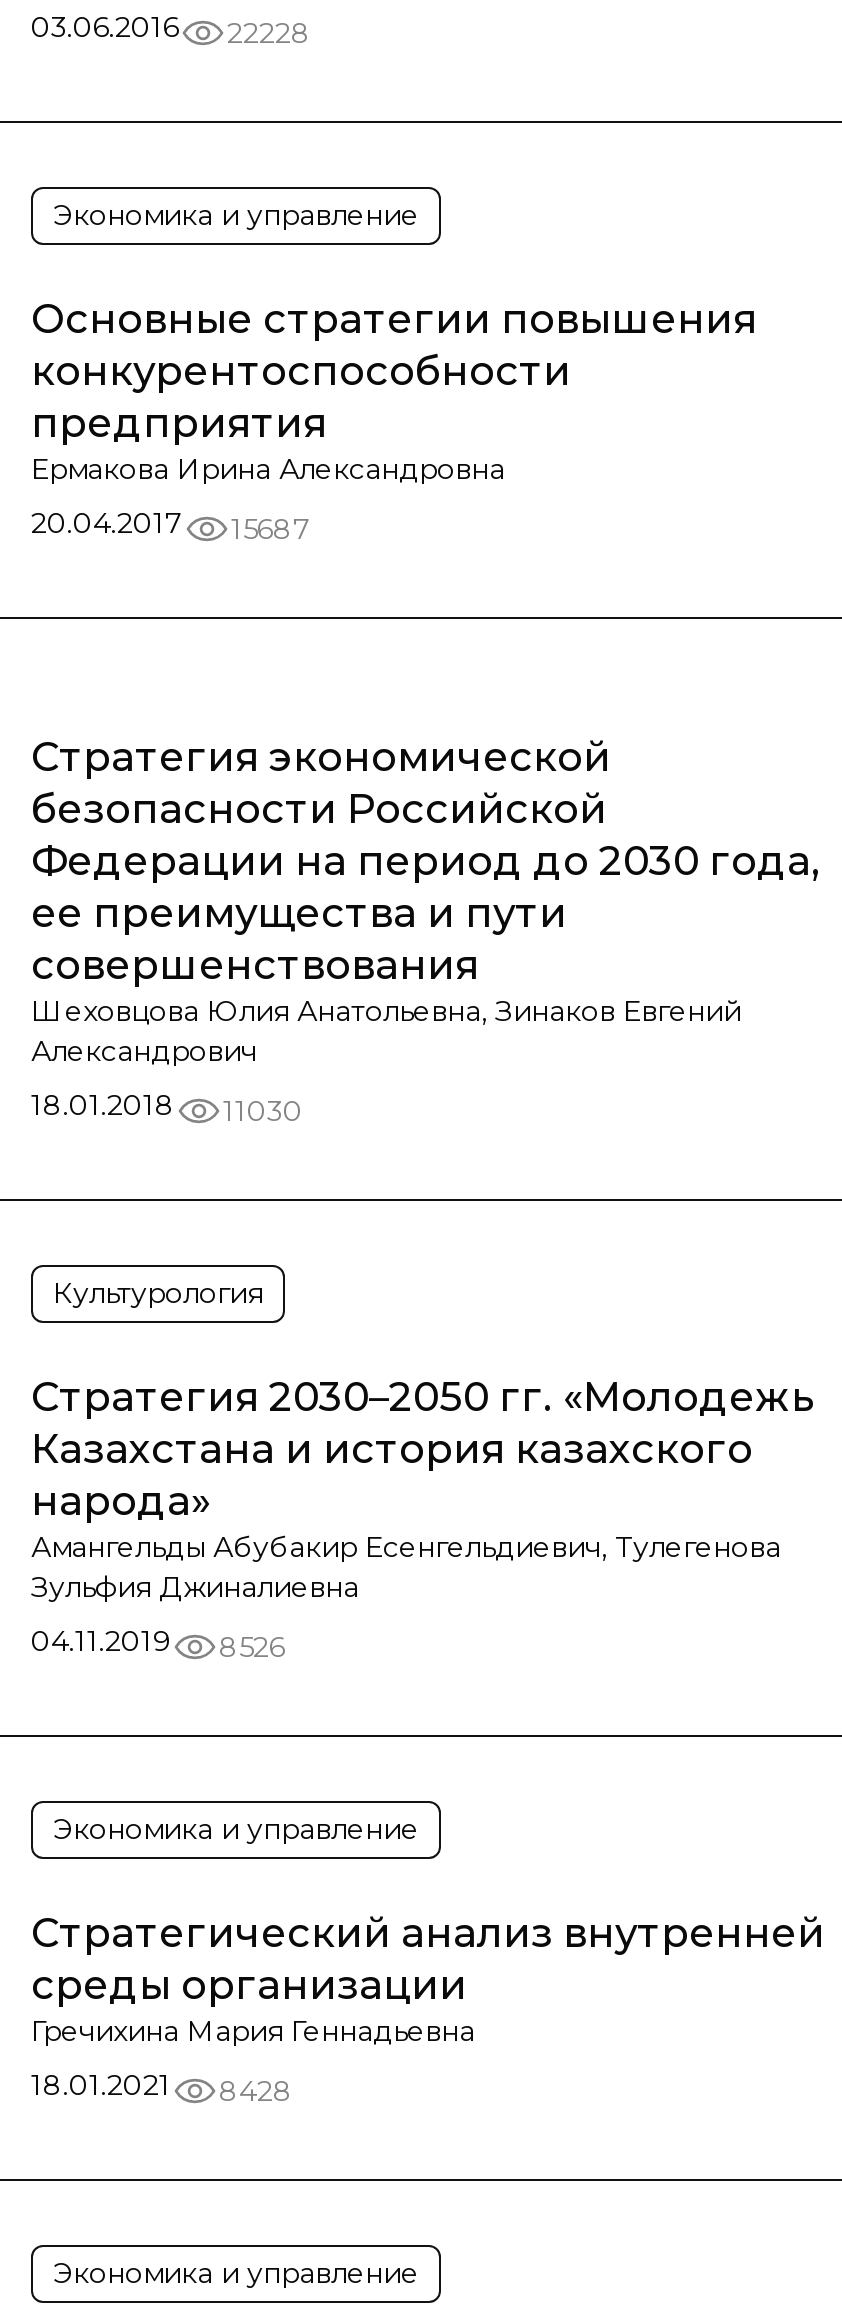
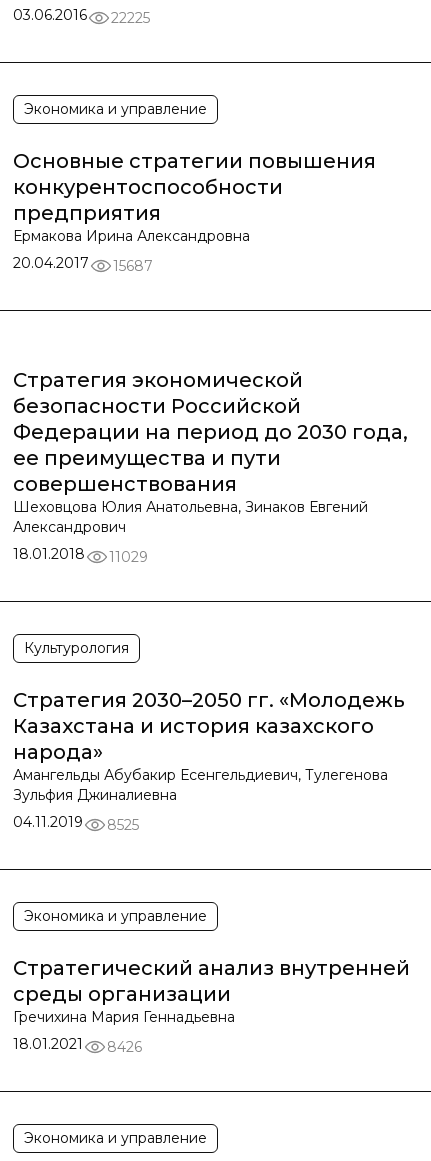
[31,9,311,50] 03.06.2016 22228 -> [13,6,150,26] 03.06.2016 22225
[31,1087,303,1128] 18.01.2018 11030 -> [13,545,148,565] 18.01.2018 11029
[31,1623,285,1664] 04.11.2019 8526 -> [13,813,139,833] 04.11.2019 8525
[31,2067,293,2108] 18.01.2021 8428 -> [13,1035,142,1055] 18.01.2021 8426

